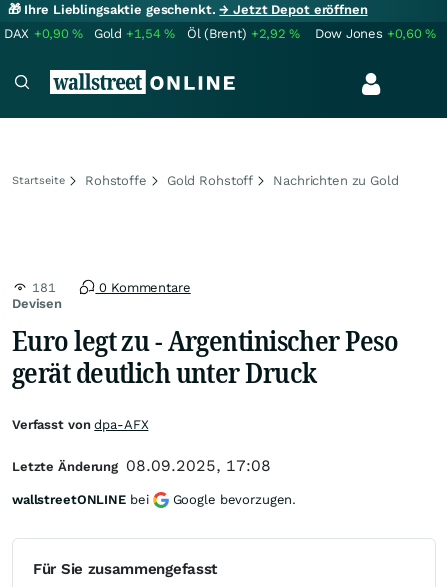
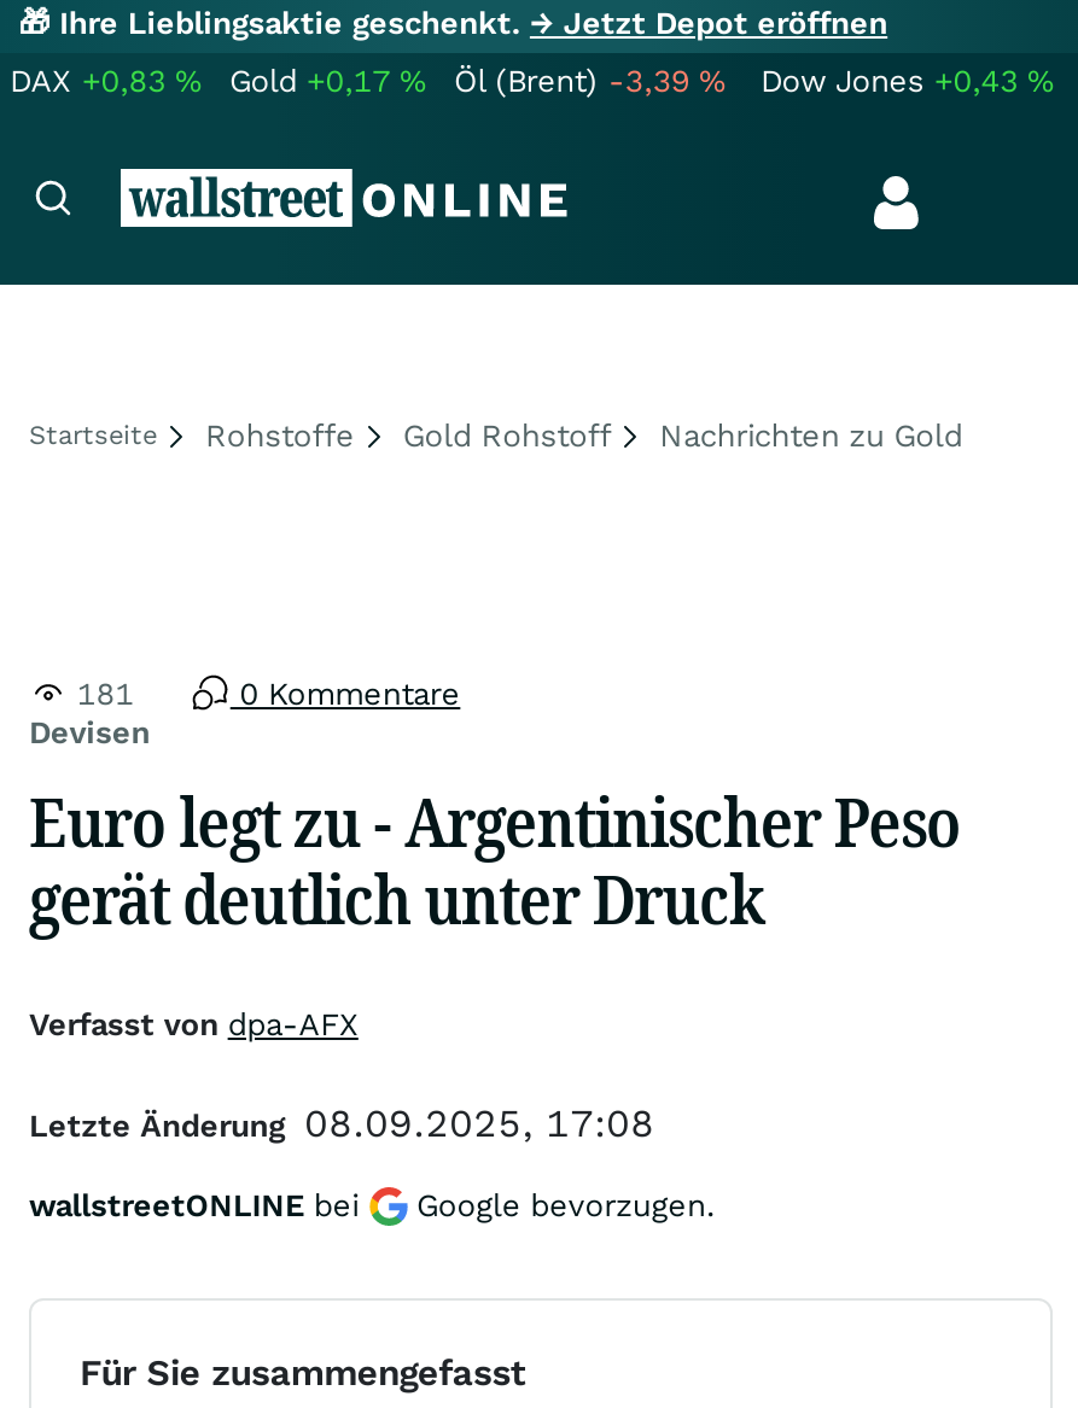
[4,26,83,41] DAX +0,90% -> [10,63,201,99] DAX +0,83%
[94,26,175,41] Gold +1,54% -> [229,63,425,99] Gold +0,17%
[187,26,300,41] Öl (Brent) +2,92% -> [454,63,725,99] Öl (Brent) -3,39%
[315,26,436,41] Dow Jones +0,60% -> [761,63,1053,99] Dow Jones +0,43%

